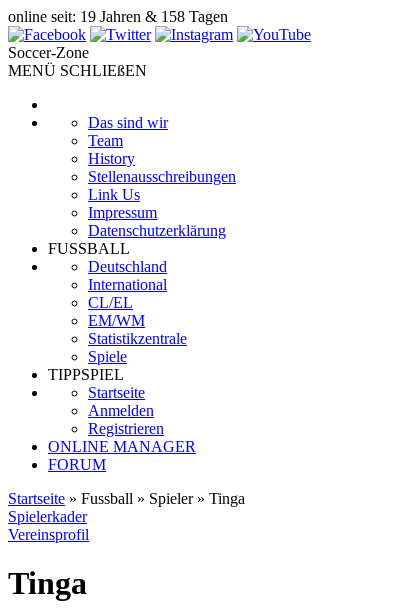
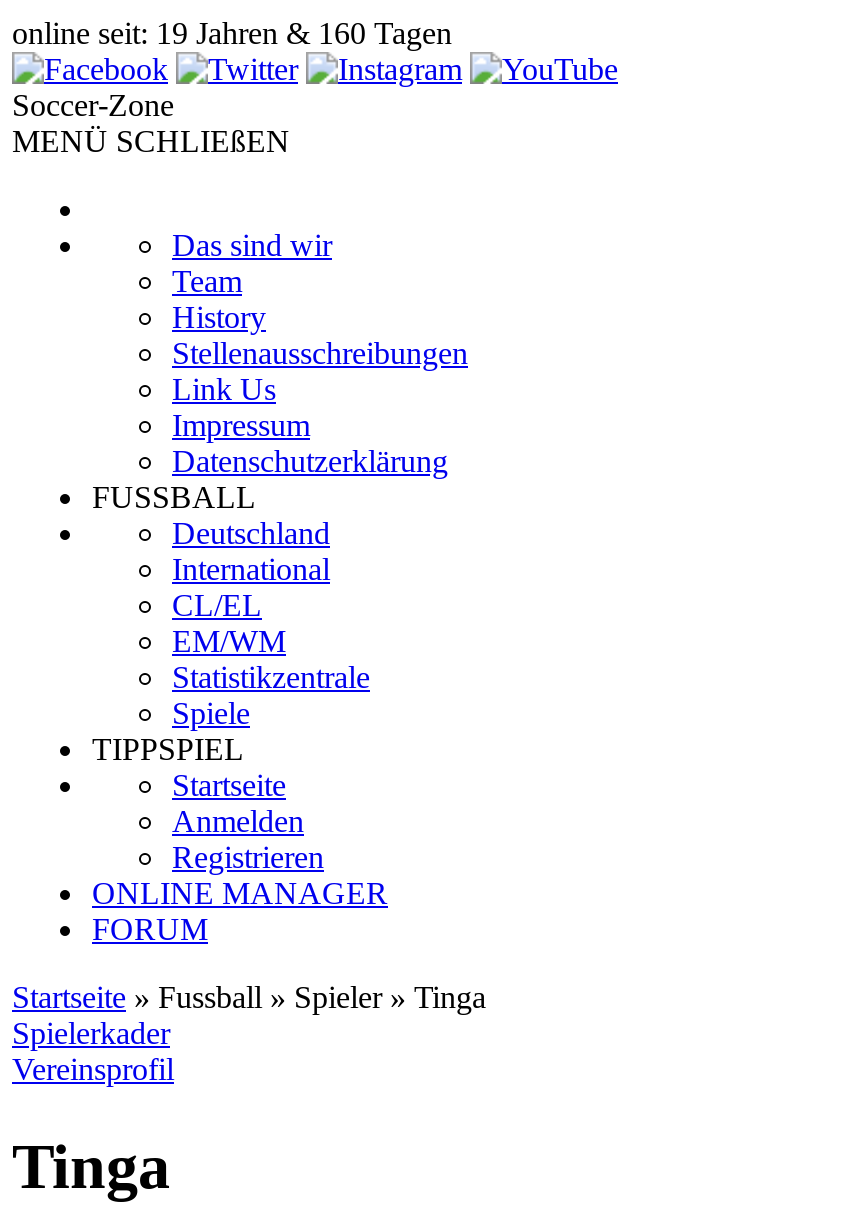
[8,8,228,25] online seit: 19 Jahren & 158 Tagen -> [12,16,452,50] online seit: 19 Jahren & 160 Tagen

